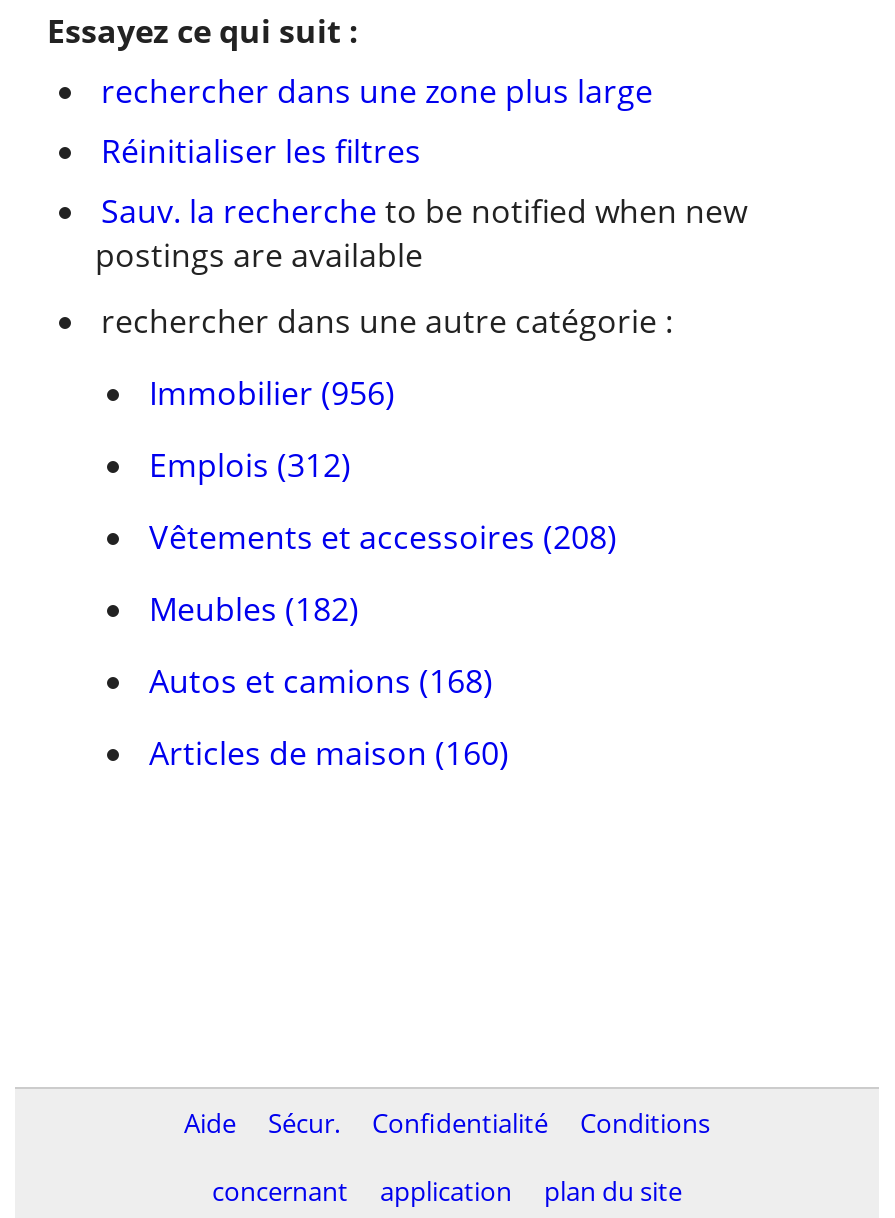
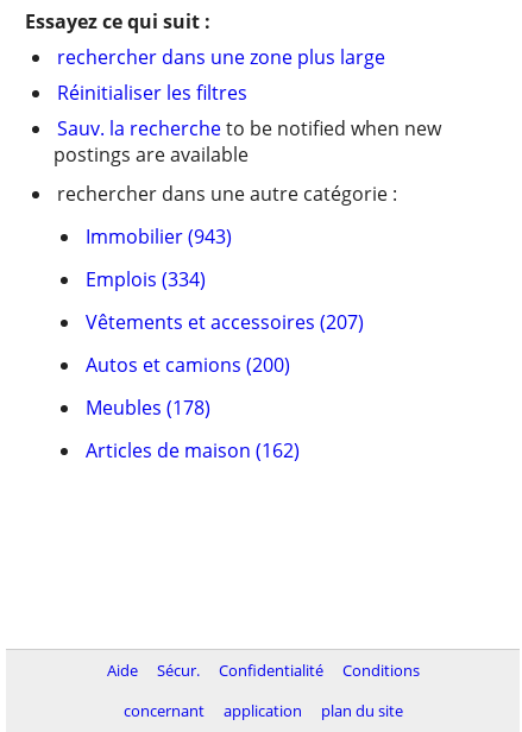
[149,371,395,415] Immobilier (956) -> [86,223,232,250] Immobilier (943)
[149,443,351,487] Emplois (312) -> [86,266,206,292] Emplois (334)
[149,515,617,559] Vêtements et accessoires (208) -> [86,309,364,335] Vêtements et accessoires (207)
[149,587,359,631] Meubles (182) -> [86,352,290,378] Autos et camions (200)
[149,659,493,703] Autos et camions (168) -> [86,395,210,421] Meubles (178)
[149,731,509,775] Articles de maison (160) -> [86,437,300,463] Articles de maison (162)

